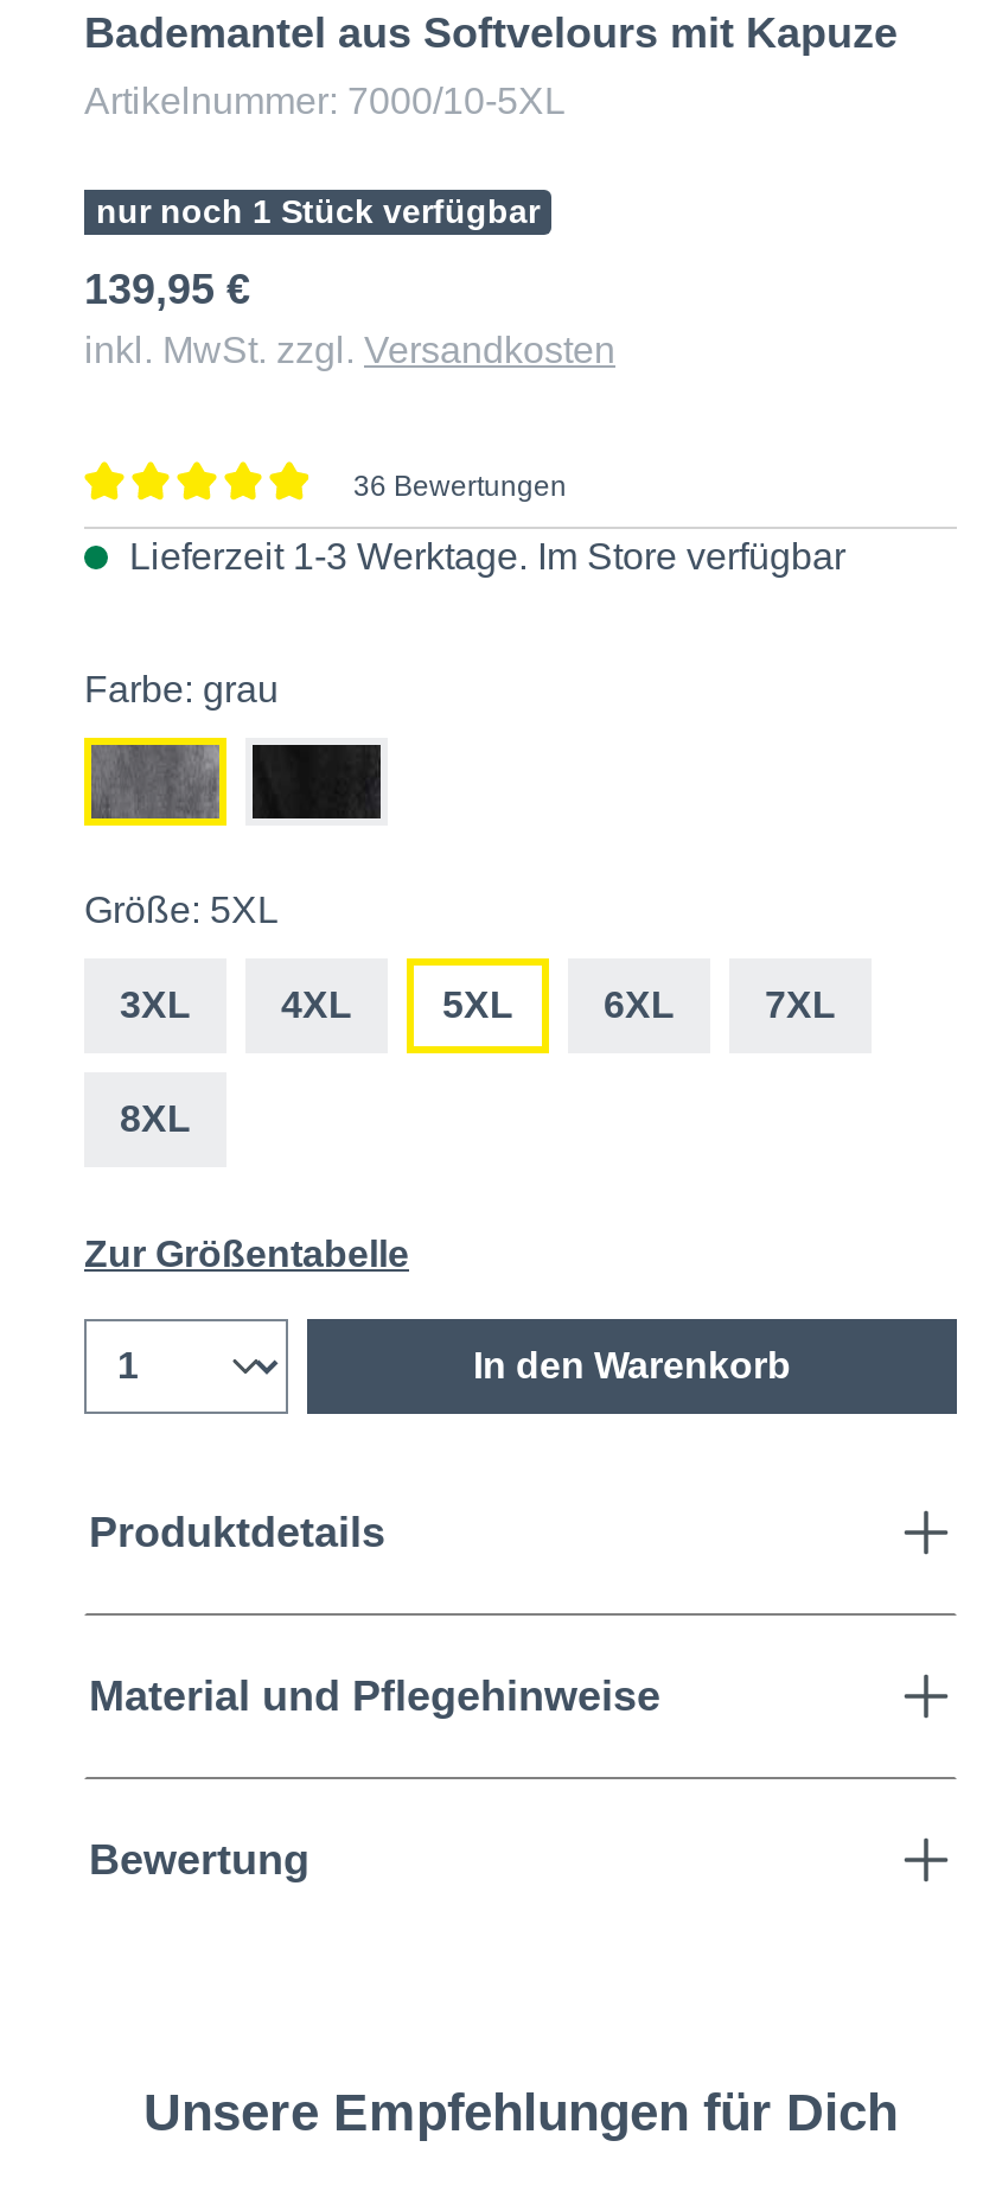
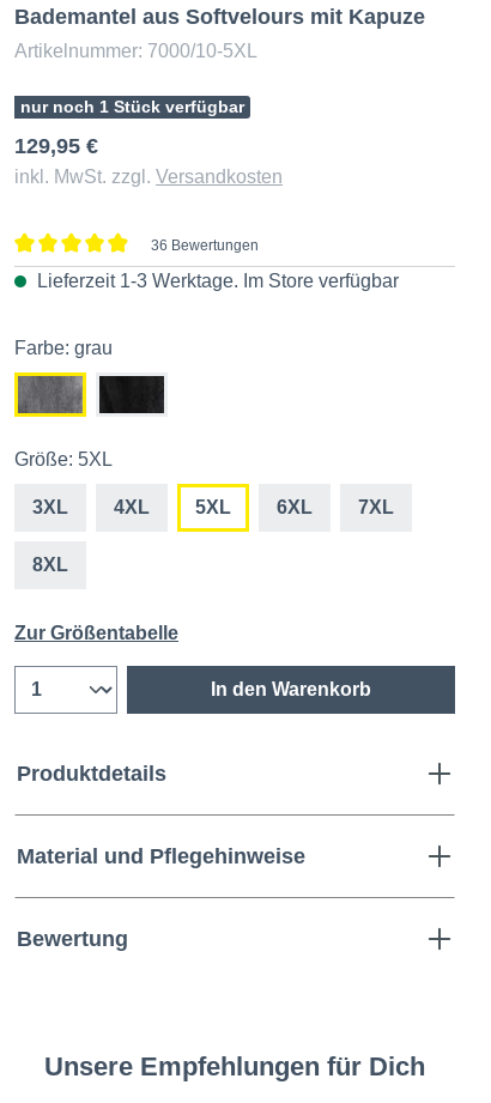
[84,265,250,313] 139,95 € -> [14,134,98,158] 129,95 €

